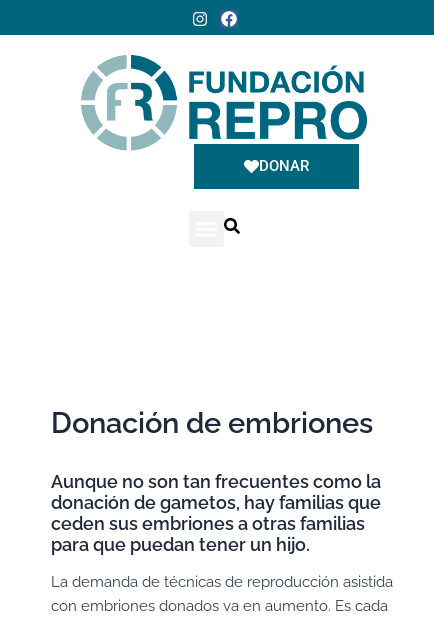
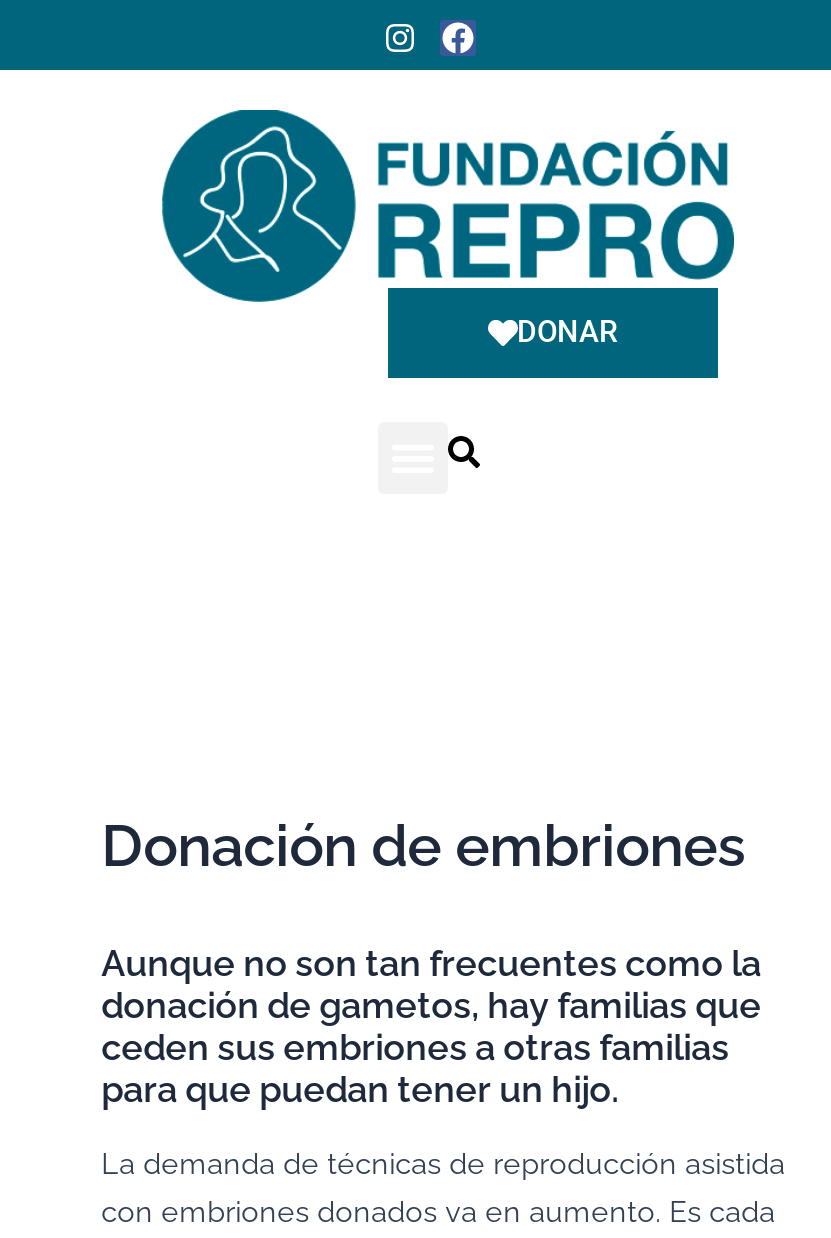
[81,55,178,151] [image] -> [160,108,358,304] [image]

